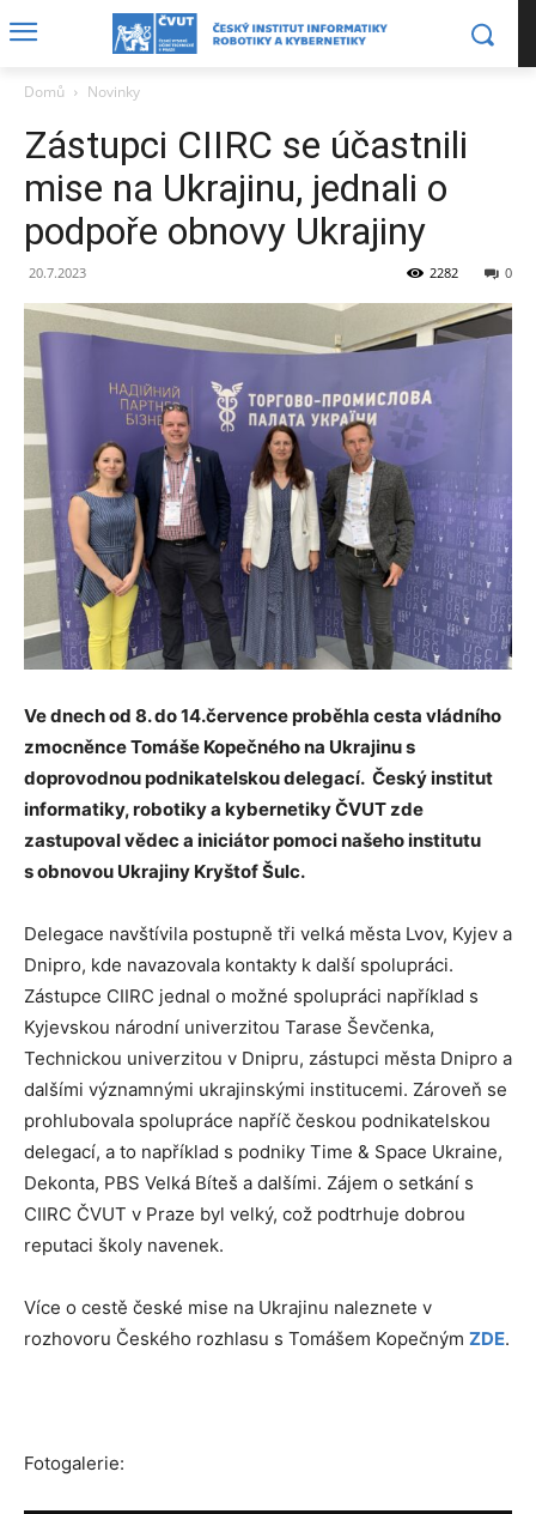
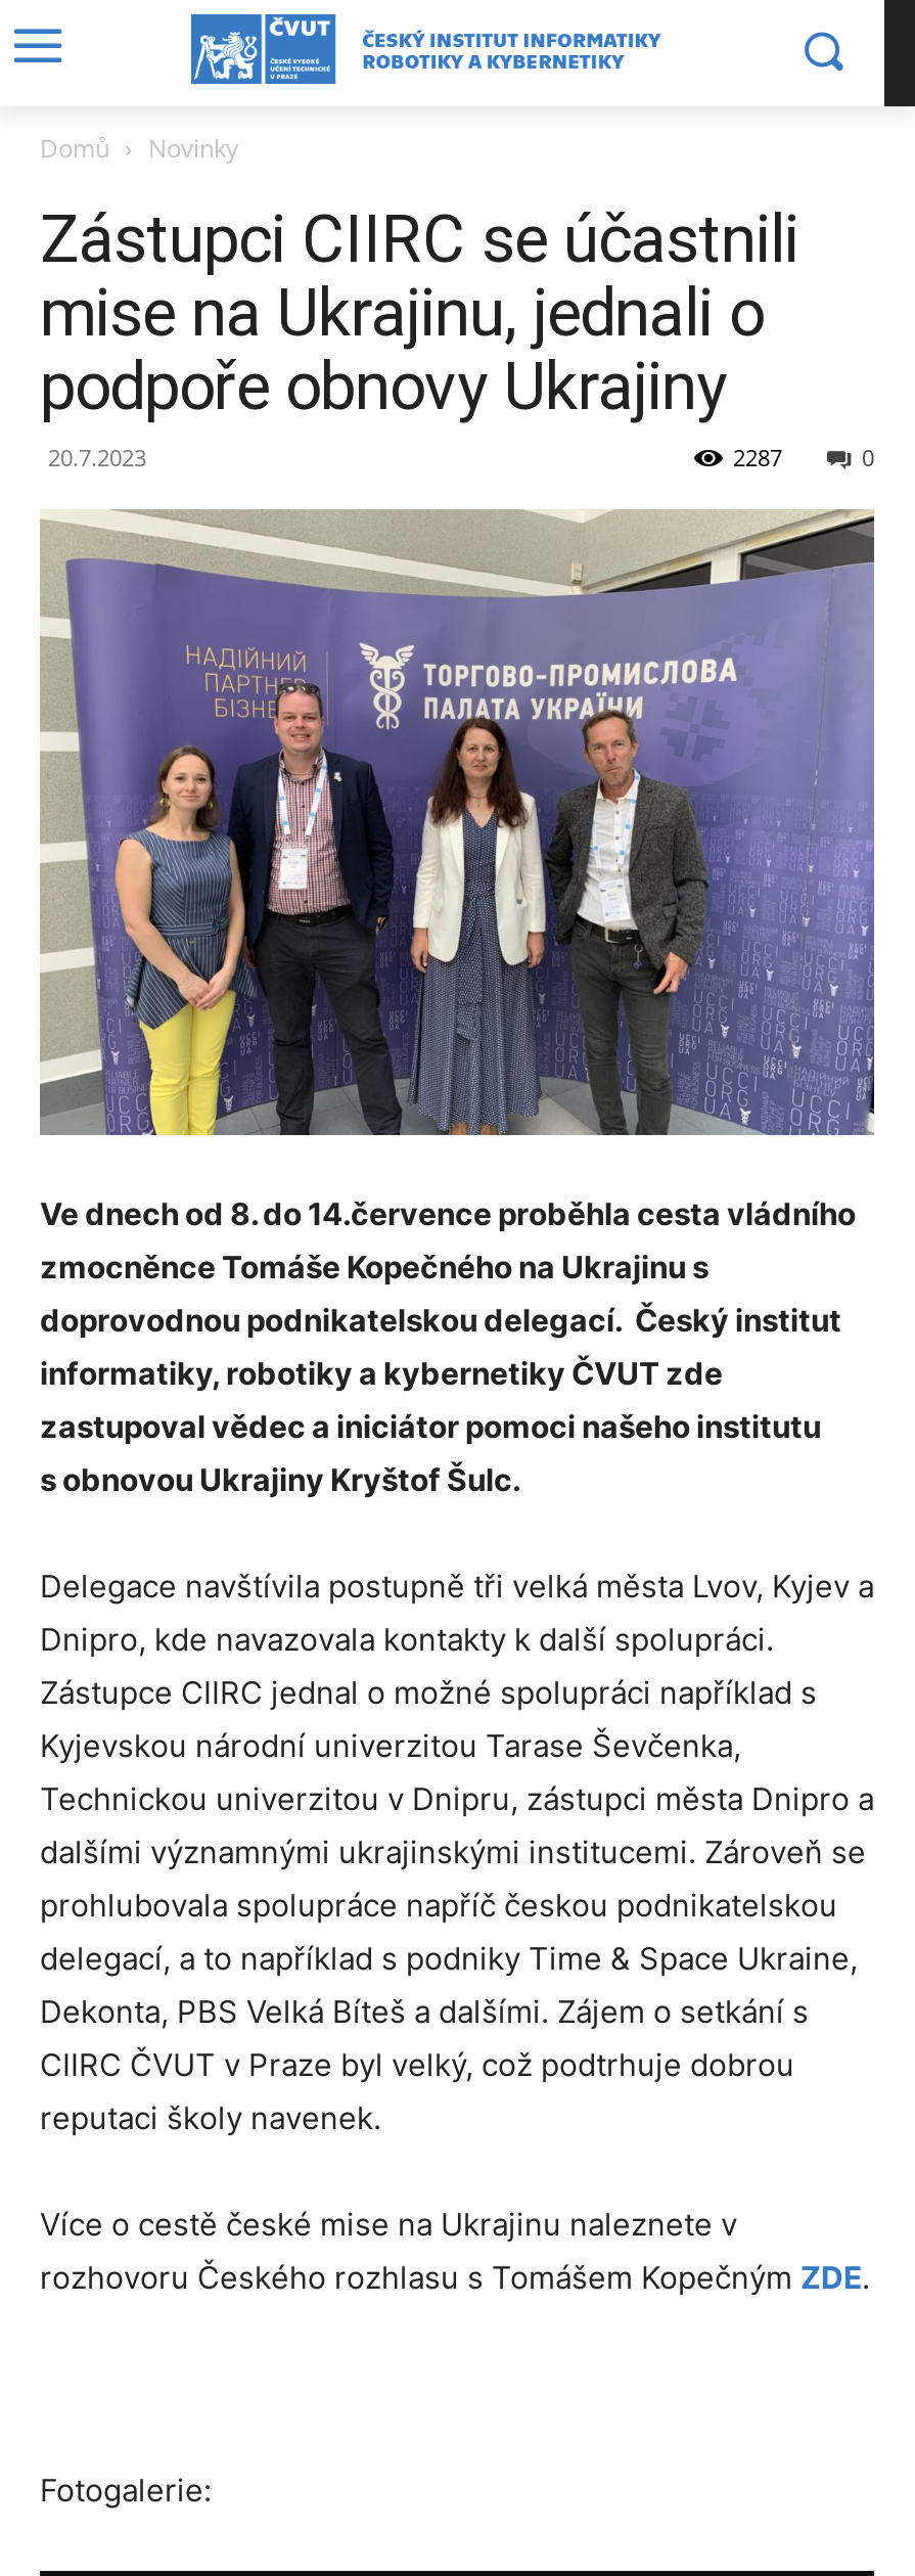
[430,264,458,281] 2282 -> [733,442,782,472] 2287

